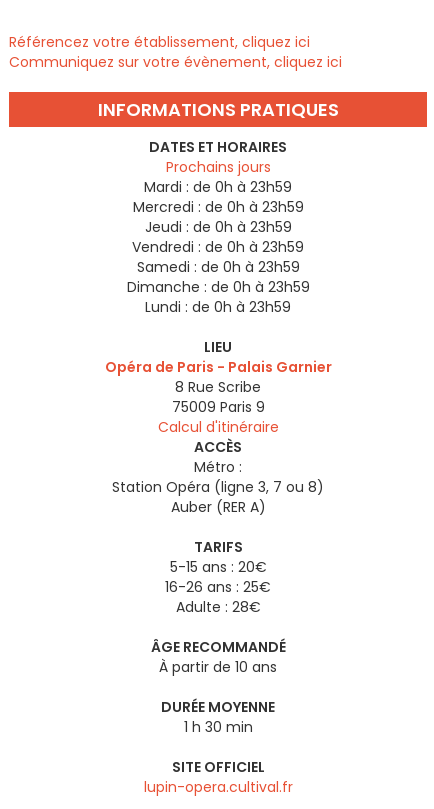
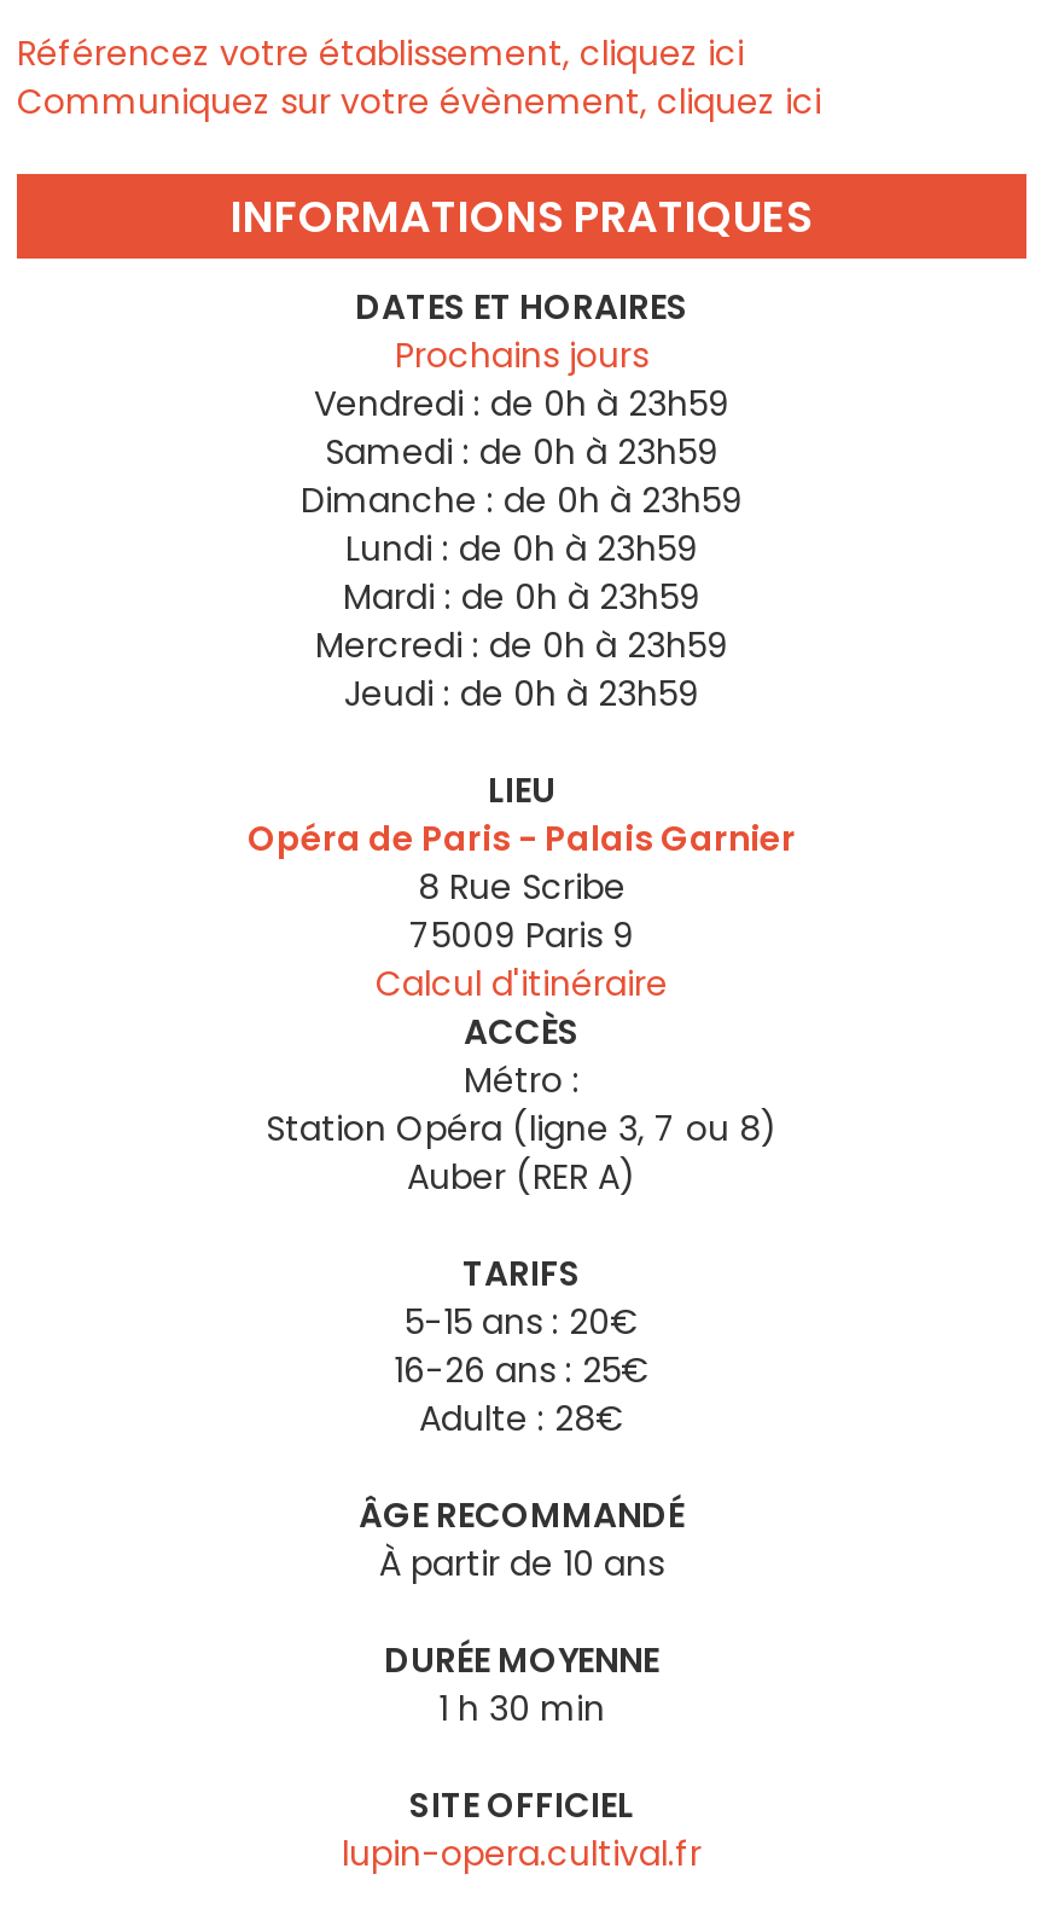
moved [132,177,303,237] -> [315,572,728,717]: Mardi : de 0h à 23h59 | Mercredi : de 0h à 23h59 | Jeudi : de 0h à 23h59
moved [126,237,309,317] -> [301,378,743,572]: Vendredi : de 0h à 23h59 | Samedi : de 0h à 23h59 | Dimanche : de 0h à 23h59 | Lundi : de 0h à 23h59

